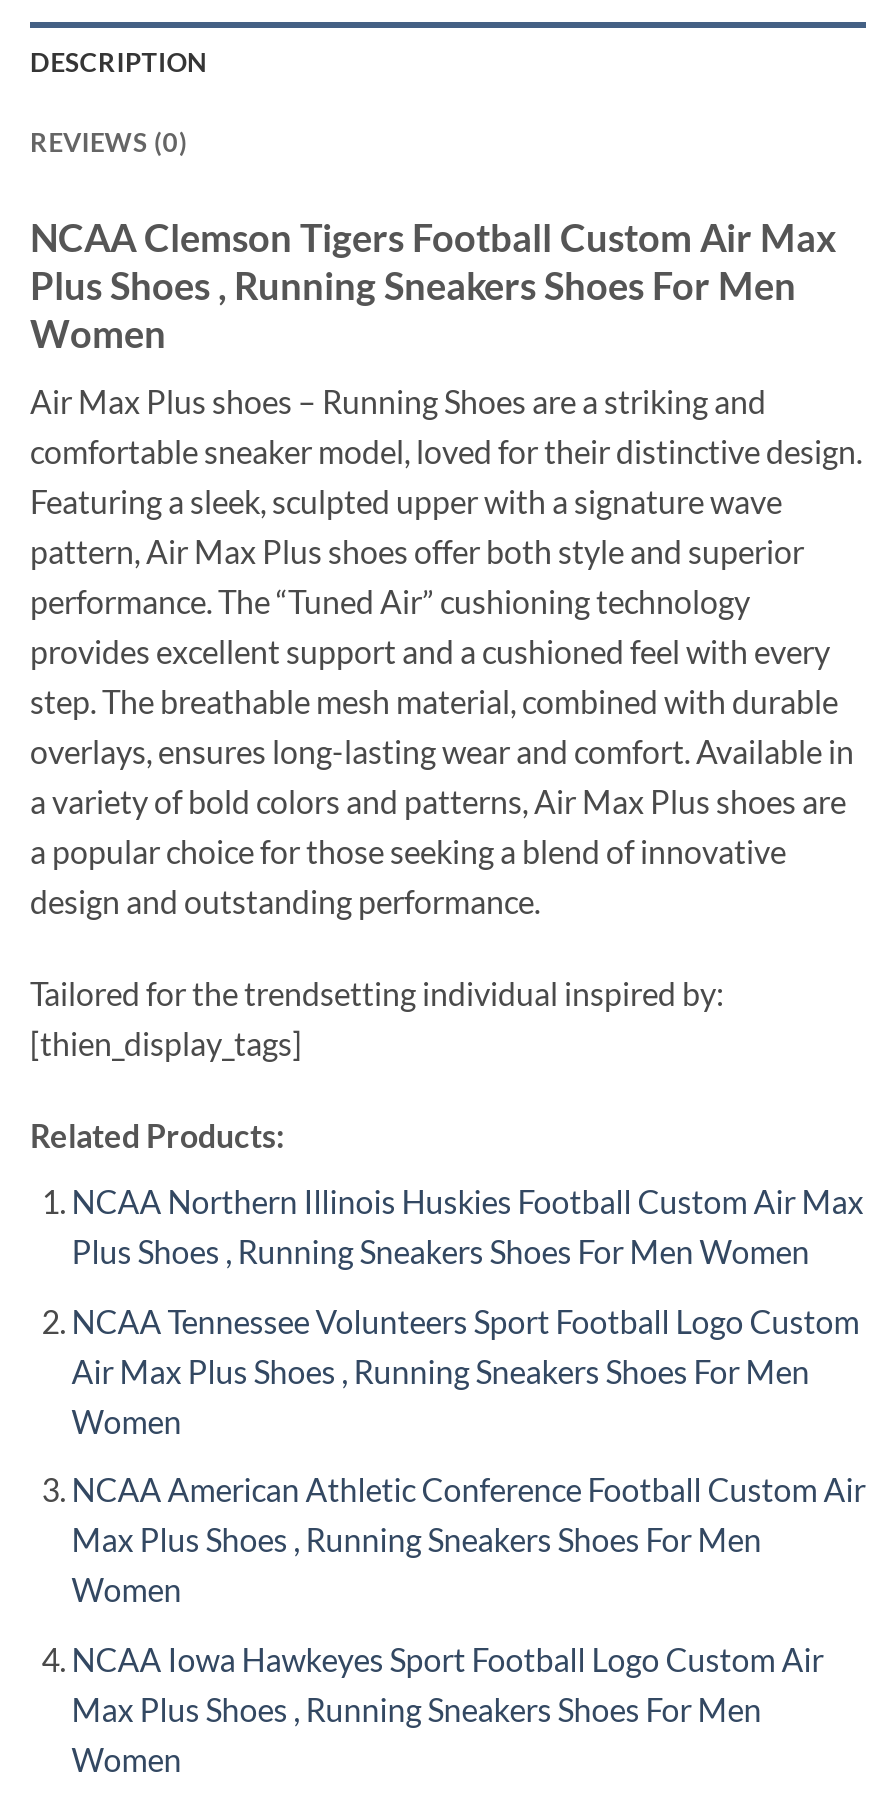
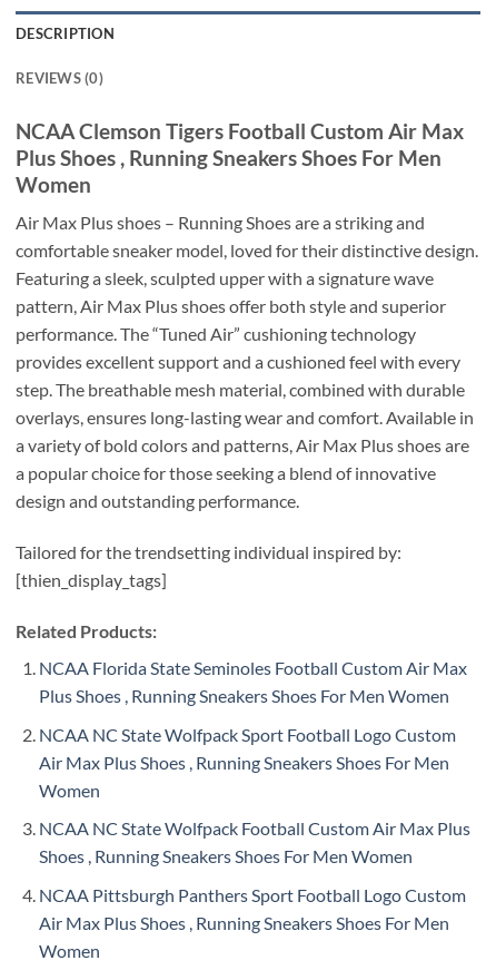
[72,1182,864,1220] NCAA Northern Illinois Huskies Football Custom Air Max -> [39,657,467,678] NCAA Florida State Seminoles Football Custom Air Max
[72,1301,860,1339] NCAA Tennessee Volunteers Sport Football Logo Custom -> [39,724,456,745] NCAA NC State Wolfpack Sport Football Logo Custom
[72,1470,866,1608] NCAA American Athletic Conference Football Custom Air | Max Plus Shoes , Running Sneakers Shoes For Men | Women -> [39,818,470,867] NCAA NC State Wolfpack Football Custom Air Max Plus | Shoes , Running Sneakers Shoes For Men Women
[72,1640,824,1728] NCAA Iowa Hawkeyes Sport Football Logo Custom Air | Max Plus Shoes , Running Sneakers Shoes For Men -> [39,884,466,933] NCAA Pittsburgh Panthers Sport Football Logo Custom | Air Max Plus Shoes , Running Sneakers Shoes For Men

